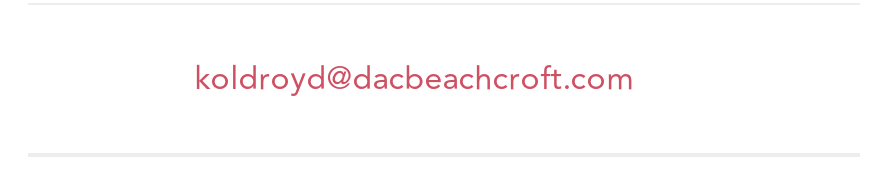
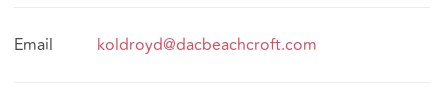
none -> [14,33,53,57] Email

